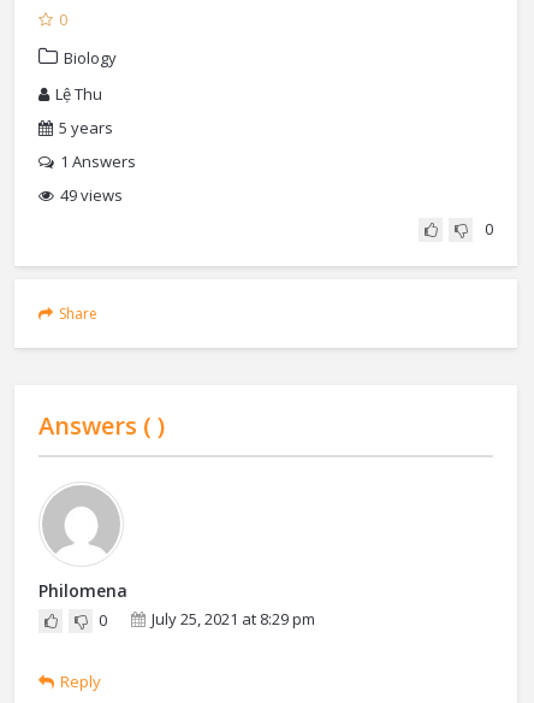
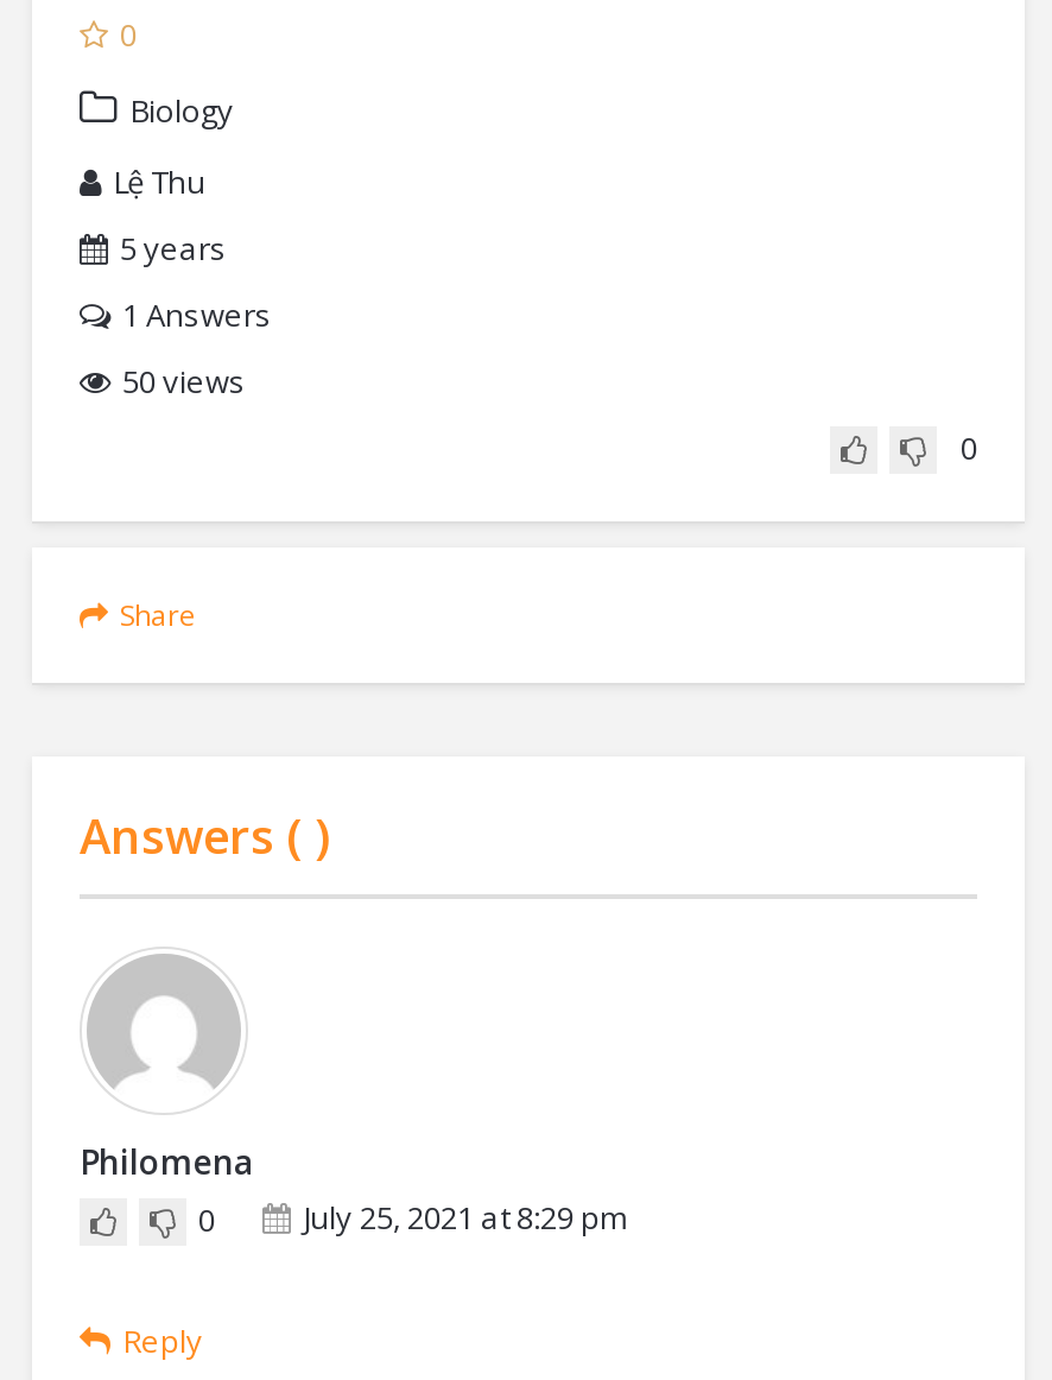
[60,184,123,206] 49 views -> [122,360,246,403] 50 views

